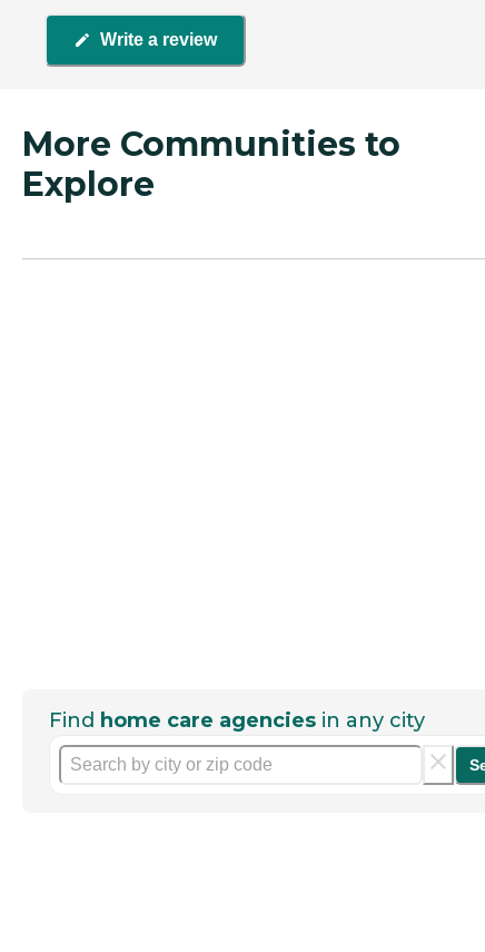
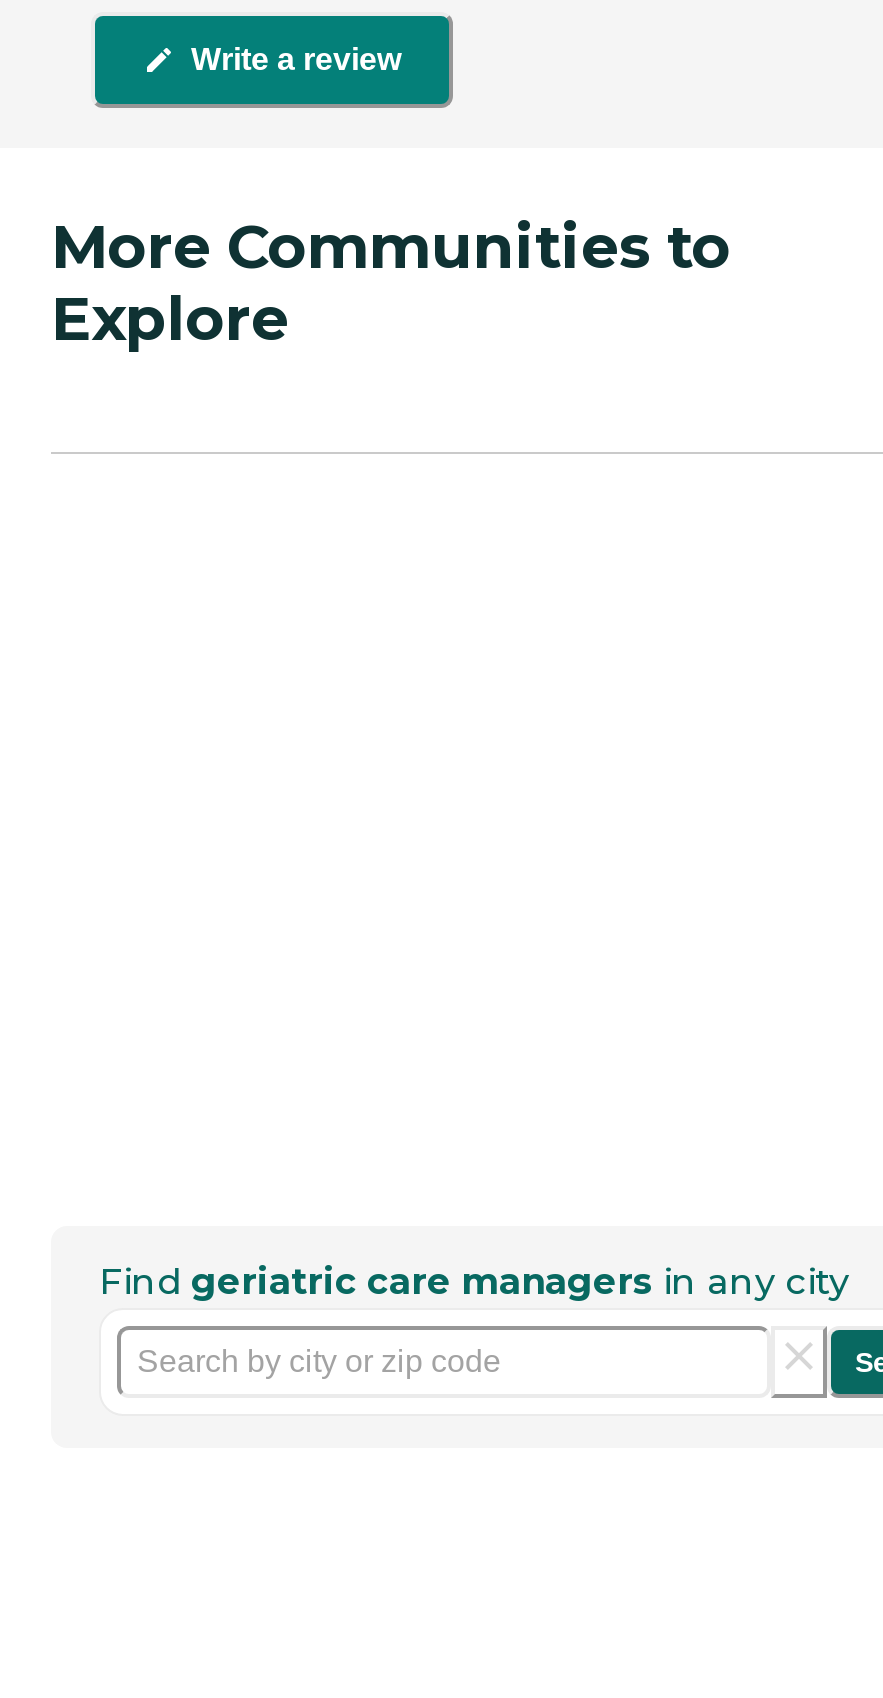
[49,709,425,733] Find home care agencies in any city -> [99,1261,849,1305] Find geriatric care managers in any city

